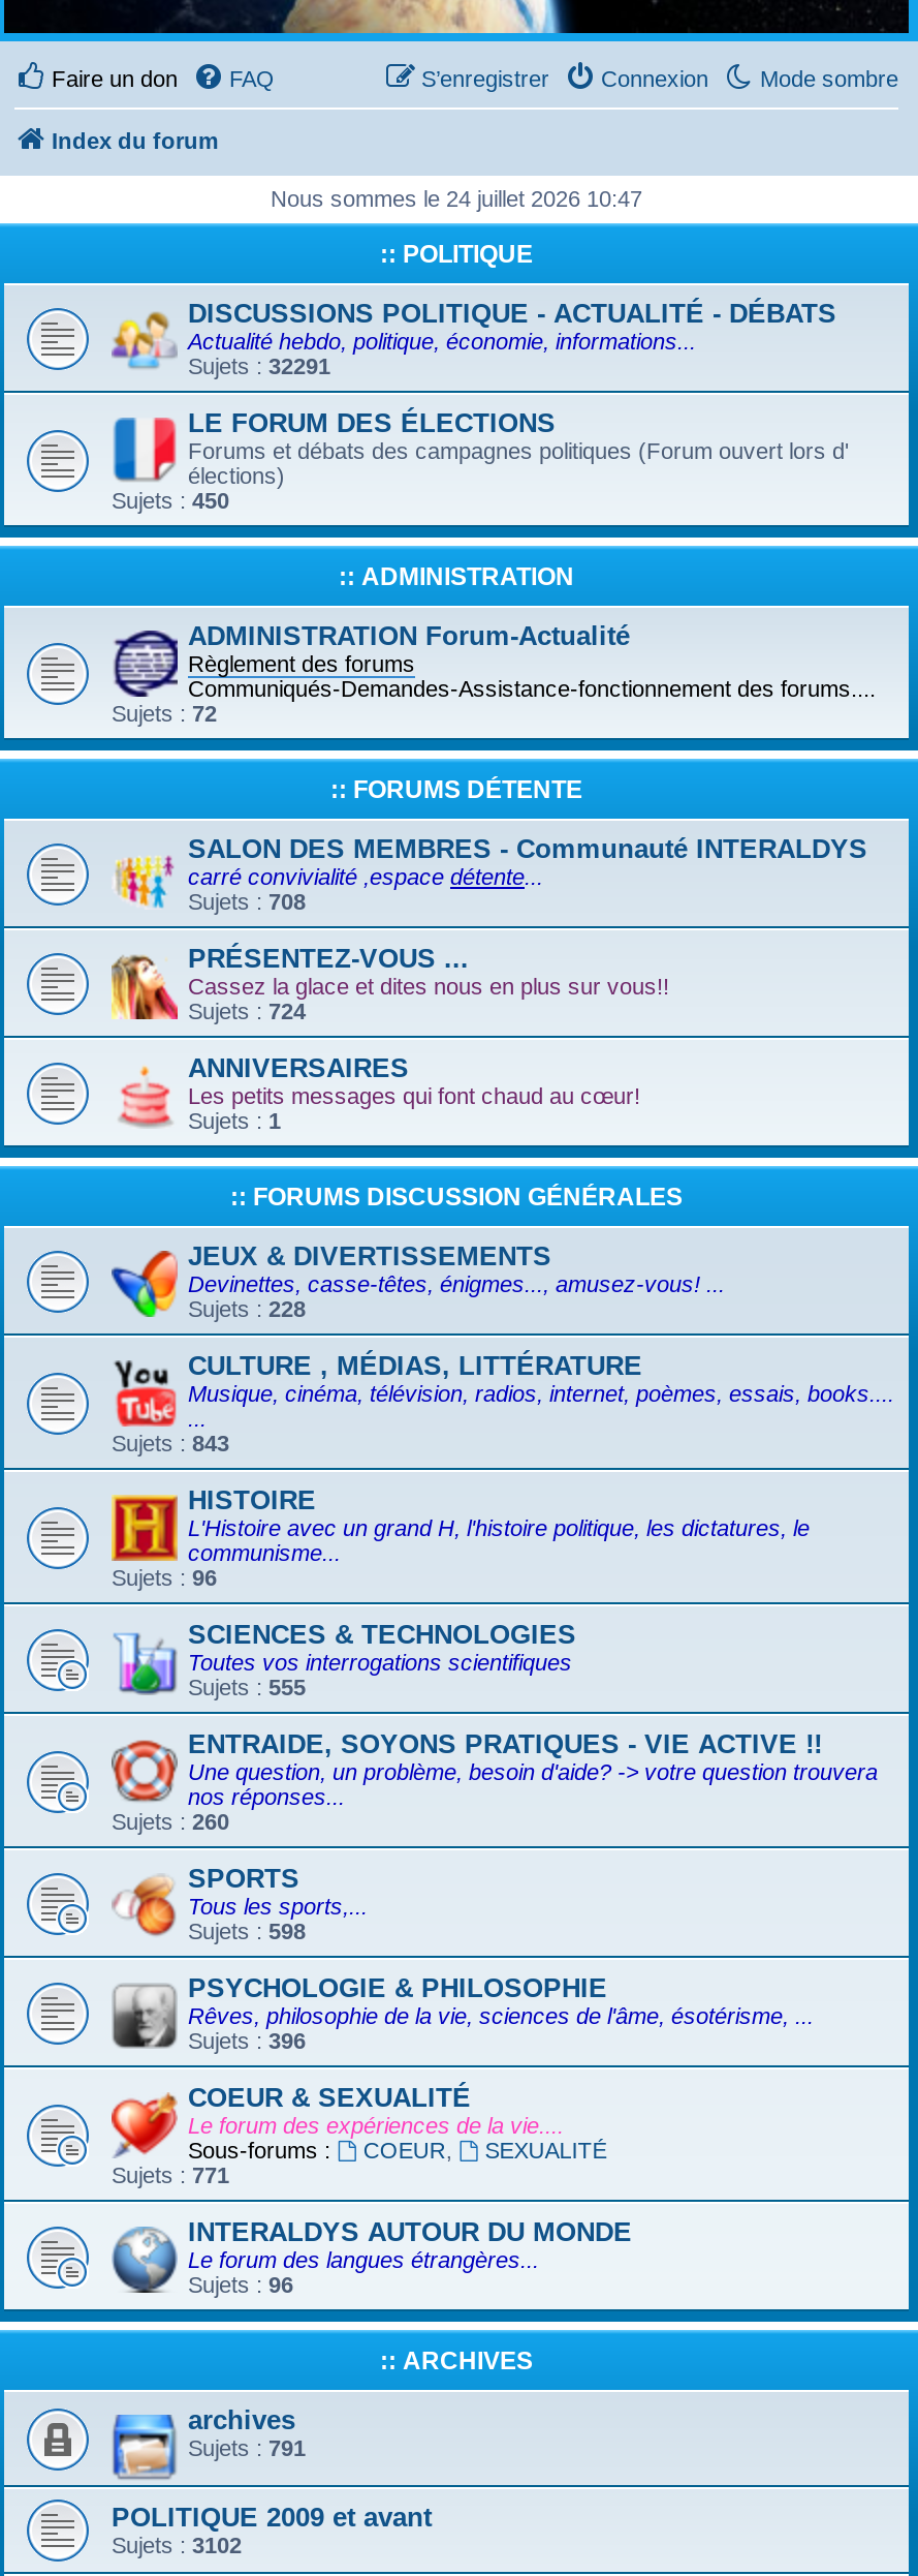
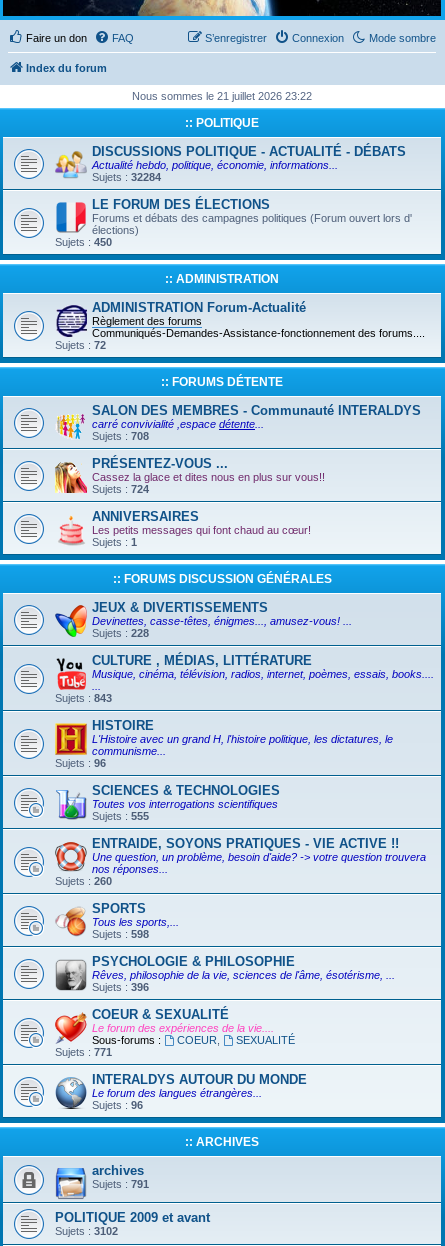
[271,186,642,211] Nous sommes le 24 juillet 2026 10:47 -> [132,90,312,102] Nous sommes le 21 juillet 2026 23:22
[188,354,330,378] Sujets : 32291 -> [92,171,161,183] Sujets : 32284

